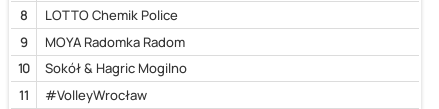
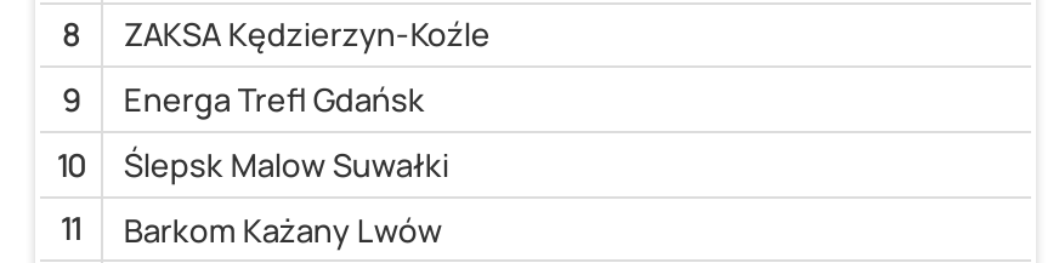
[45,6,178,24] LOTTO Chemik Police -> [123,14,490,57] ZAKSA Kędzierzyn-Koźle
[45,33,185,51] MOYA Radomka Radom -> [123,78,425,122] Energa Trefl Gdańsk
[45,59,187,77] Sokół & Hagric Mogilno -> [123,143,449,186] Ślepsk Malow Suwałki
[45,86,147,104] #VolleyWrocław -> [123,207,442,251] Barkom Każany Lwów

